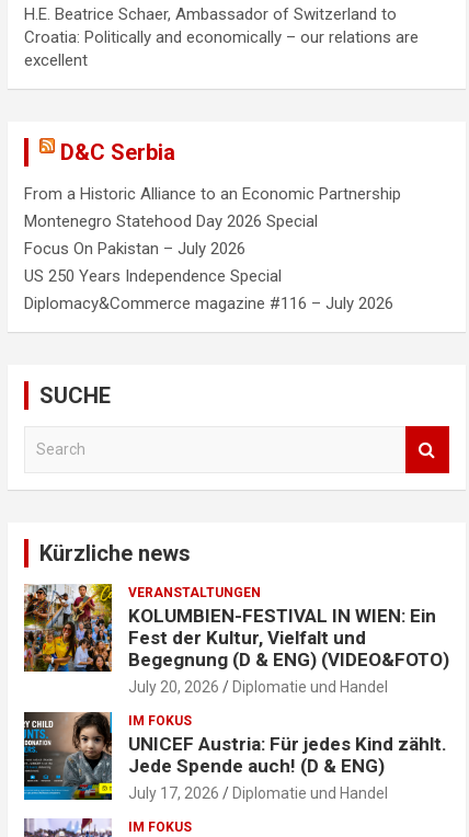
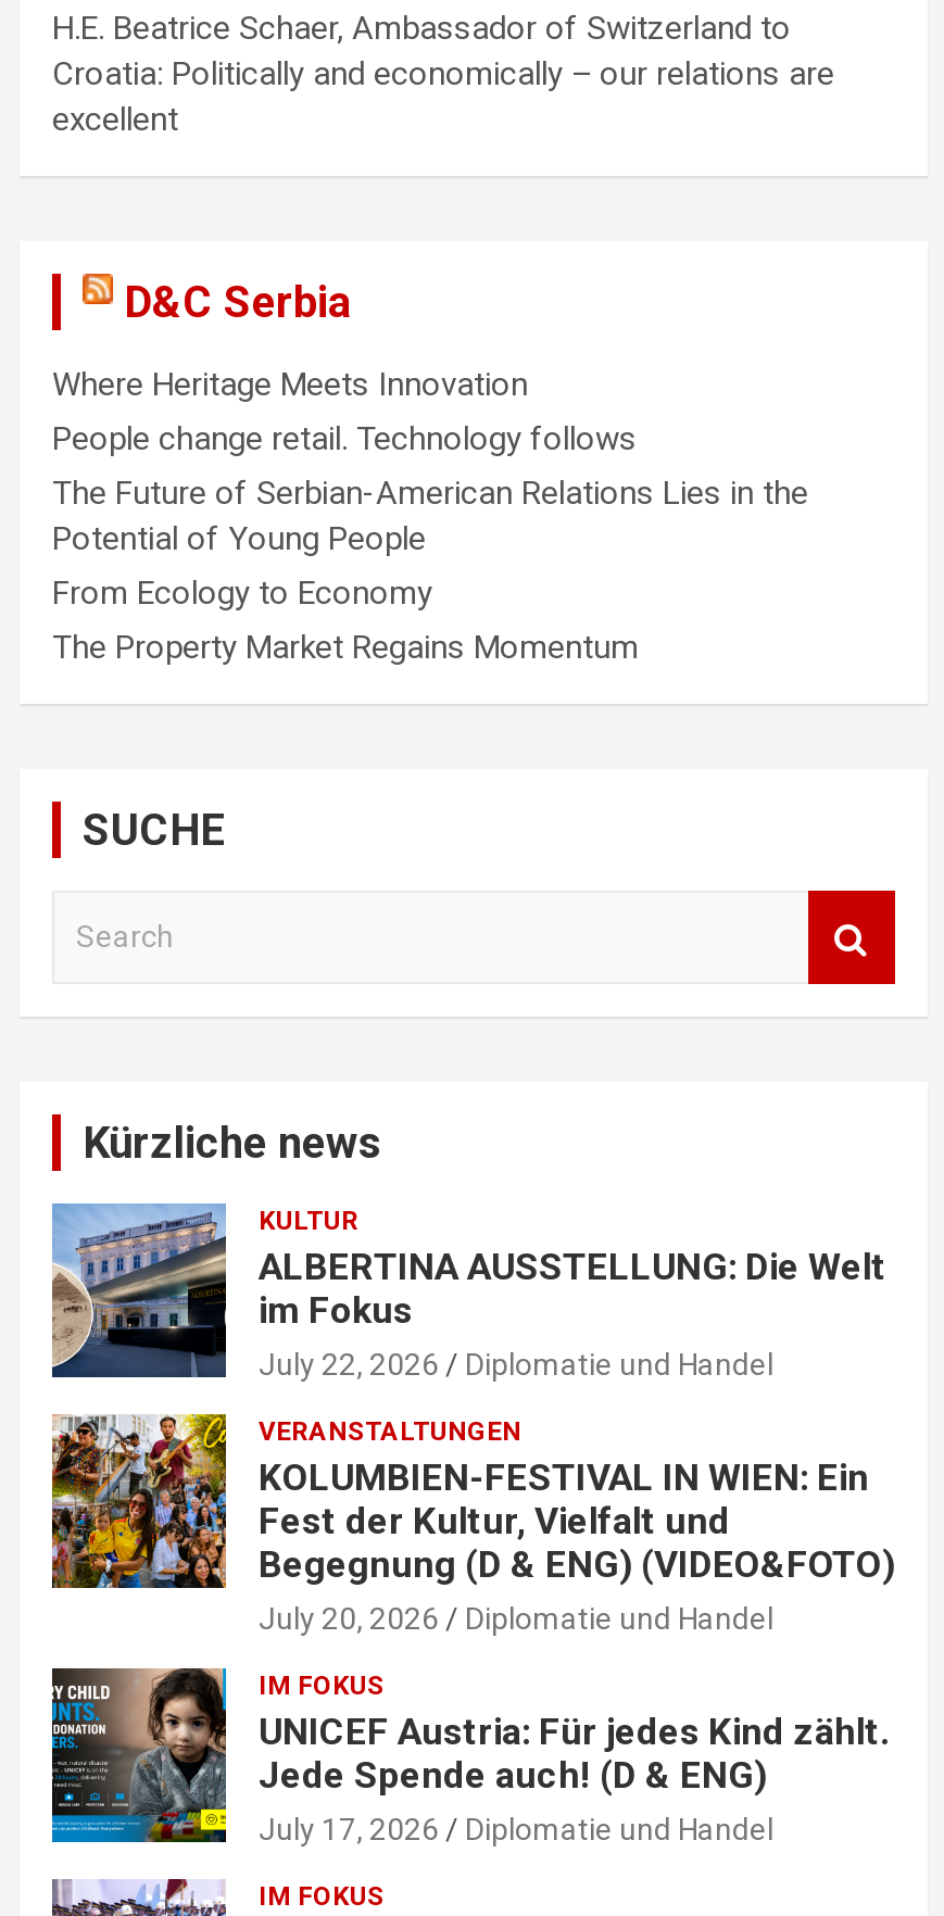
[24,184,401,313] From a Historic Alliance to an Economic Partnership | Montenegro Statehood Day 2026 Special | Focus On Pakistan – July 2026 | US 250 Years Independence Special | Diplomacy&Commerce magazine #116 – July 2026 -> [52,365,808,666] Where Heritage Meets Innovation | People change retail. Technology follows | The Future of Serbian-American Relations Lies in the | Potential of Young People | From Ecology to Economy | The Property Market Regains Momentum
none -> [50,1201,886,1381] [image] | KULTUR | ALBERTINA AUSSTELLUNG: Die Welt | im Fokus | July 22, 2026 | Diplomatie und Handel

